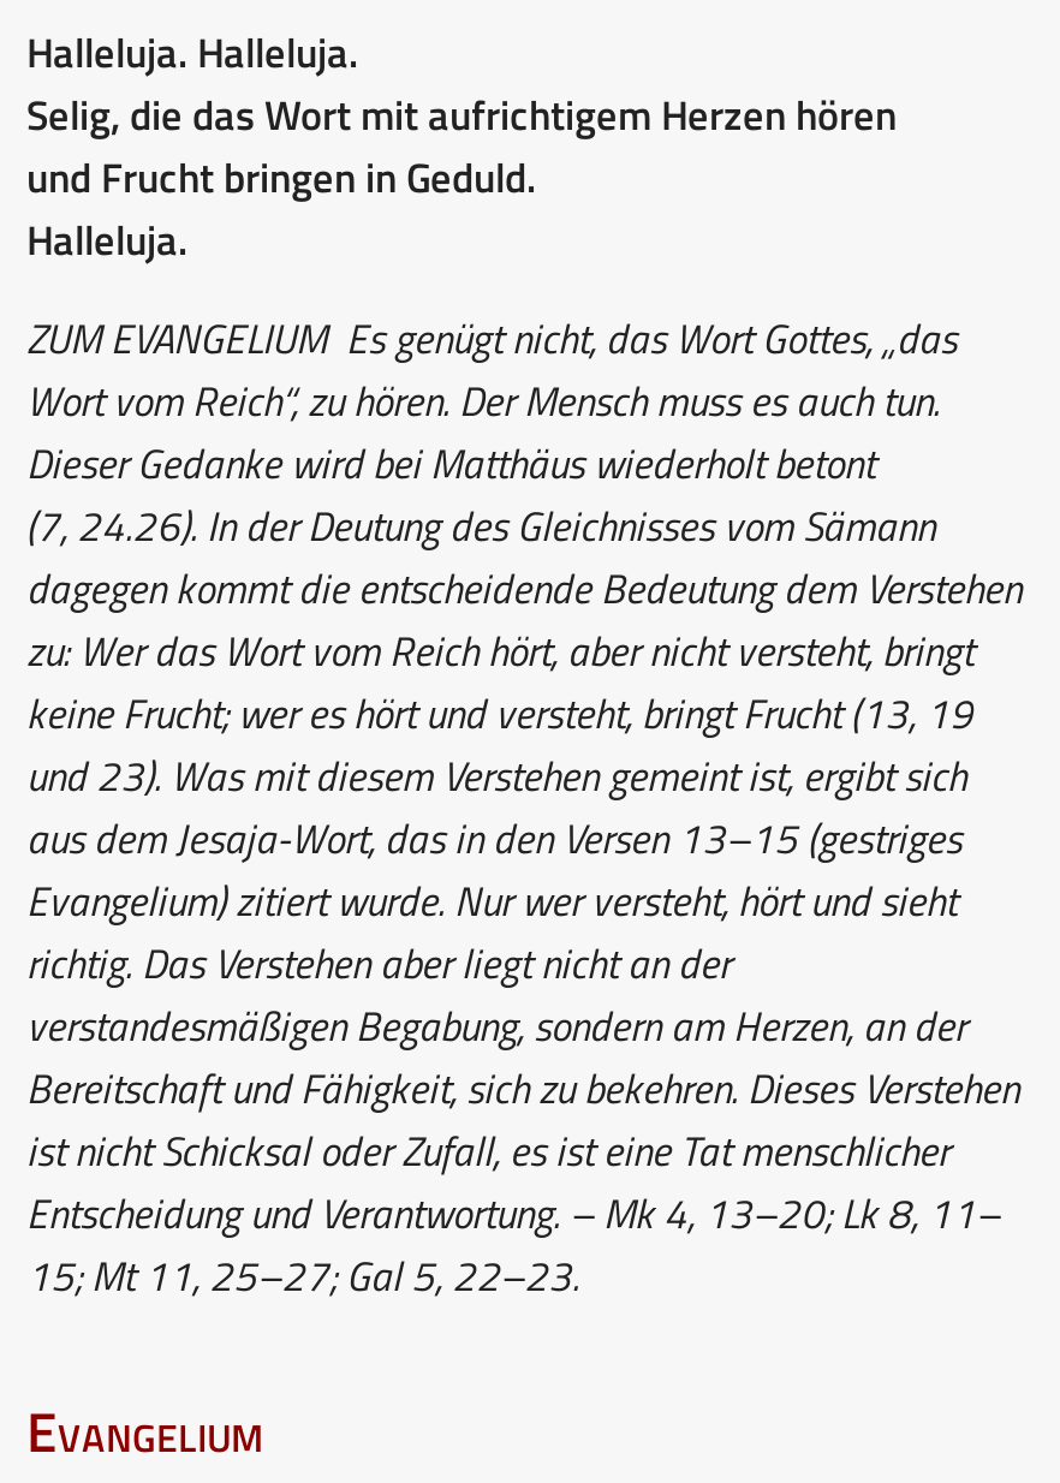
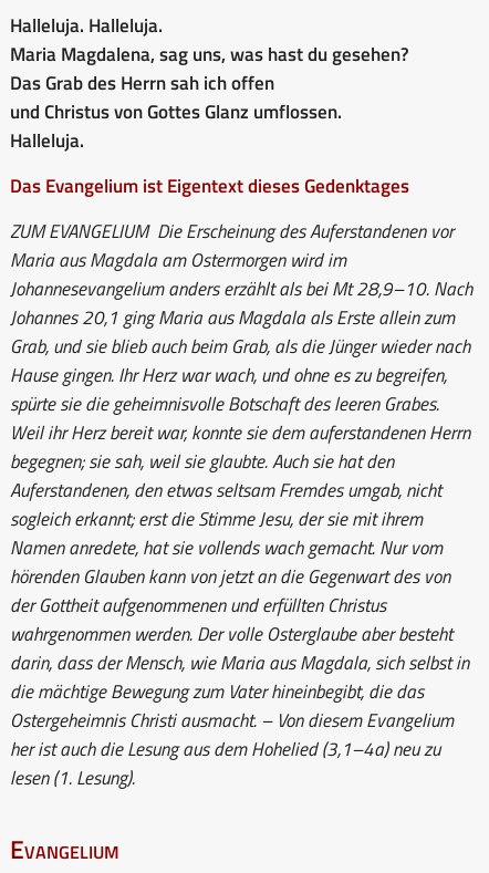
[26,84,897,209] Selig, die das Wort mit aufrichtigem Herzen hören | und Frucht bringen in Geduld. -> [10,40,409,126] Maria Magdalena, sag uns, was hast du gesehen? | Das Grab des Herrn sah ich offen | und Christus von Gottes Glanz umflossen.
[26,307,1022,1307] ZUM EVANGELIUM Es genügt nicht, das Wort Gottes, „das | Wort vom Reich“, zu hören. Der Mensch muss es auch tun. | Dieser Gedanke wird bei Matthäus wiederholt betont | (7, 24.26). In der Deutung des Gleichnisses vom Sämann | dagegen kommt die entscheidende Bedeutung dem Verstehen | zu: Wer das Wort vom Reich hört, aber nicht versteht, bringt | keine Frucht; wer es hört und versteht, bringt Frucht (13, 19 | und 23). Was mit diesem Verstehen gemeint ist, ergibt sich | aus dem Jesaja-Wort, das in den Versen 13–15 (gestriges | Evangelium) zitiert wurde. Nur wer versteht, hört und sieht | richtig. Das Verstehen aber liegt nicht an der | verstandesmäßigen Begabung, sondern am Herzen, an der | Bereitschaft und Fähigkeit, sich zu bekehren. Dieses Verstehen | ist nicht Schicksal oder Zufall, es ist eine Tat menschlicher | Entscheidung und Verantwortung. – Mk 4, 13–20; Lk 8, 11– | 15; Mt 11, 25–27; Gal 5, 22–23. -> [10,171,472,792] Das Evangelium ist Eigentext dieses Gedenktages | ZUM EVANGELIUM Die Erscheinung des Auferstandenen vor | Maria aus Magdala am Ostermorgen wird im | Johannesevangelium anders erzählt als bei Mt 28,9–10. Nach | Johannes 20,1 ging Maria aus Magdala als Erste allein zum | Grab, und sie blieb auch beim Grab, als die Jünger wieder nach | Hause gingen. Ihr Herz war wach, und ohne es zu begreifen, | spürte sie die geheimnisvolle Botschaft des leeren Grabes. | Weil ihr Herz bereit war, konnte sie dem auferstandenen Herrn | begegnen; sie sah, weil sie glaubte. Auch sie hat den | Auferstandenen, den etwas seltsam Fremdes umgab, nicht | sogleich erkannt; erst die Stimme Jesu, der sie mit ihrem | Namen anredete, hat sie vollends wach gemacht. Nur vom | hörenden Glauben kann von jetzt an die Gegenwart des von | der Gottheit aufgenommenen und erfüllten Christus | wahrgenommen werden. Der volle Osterglaube aber besteht | darin, dass der Mensch, wie Maria aus Magdala, sich selbst in | die mächtige Bewegung zum Vater hineinbegibt, die das | Ostergeheimnis Christi ausmacht. – Von diesem Evangelium | her ist auch die Lesung aus dem Hohelied (3,1–4a) neu zu | lesen (1. Lesung).

